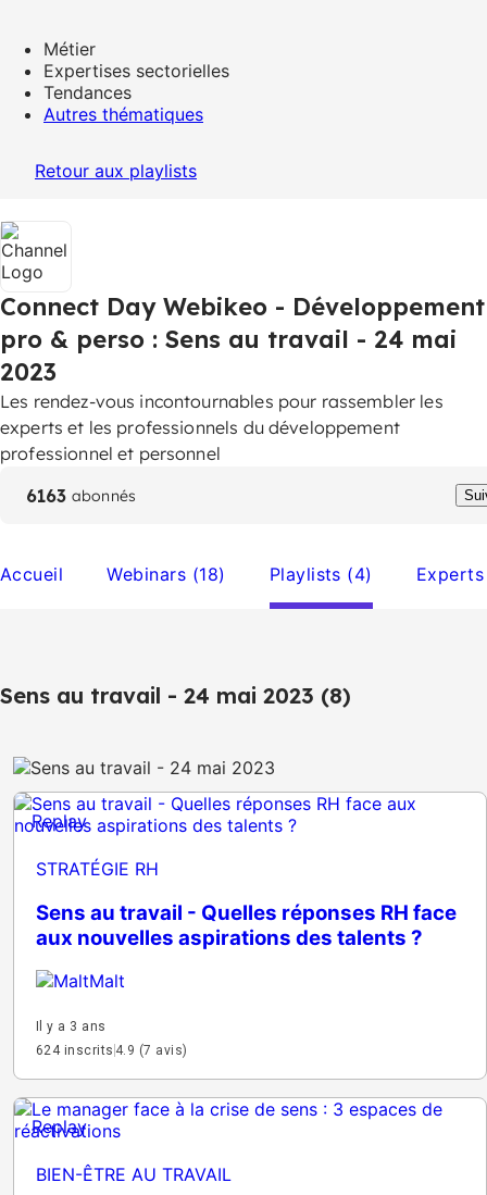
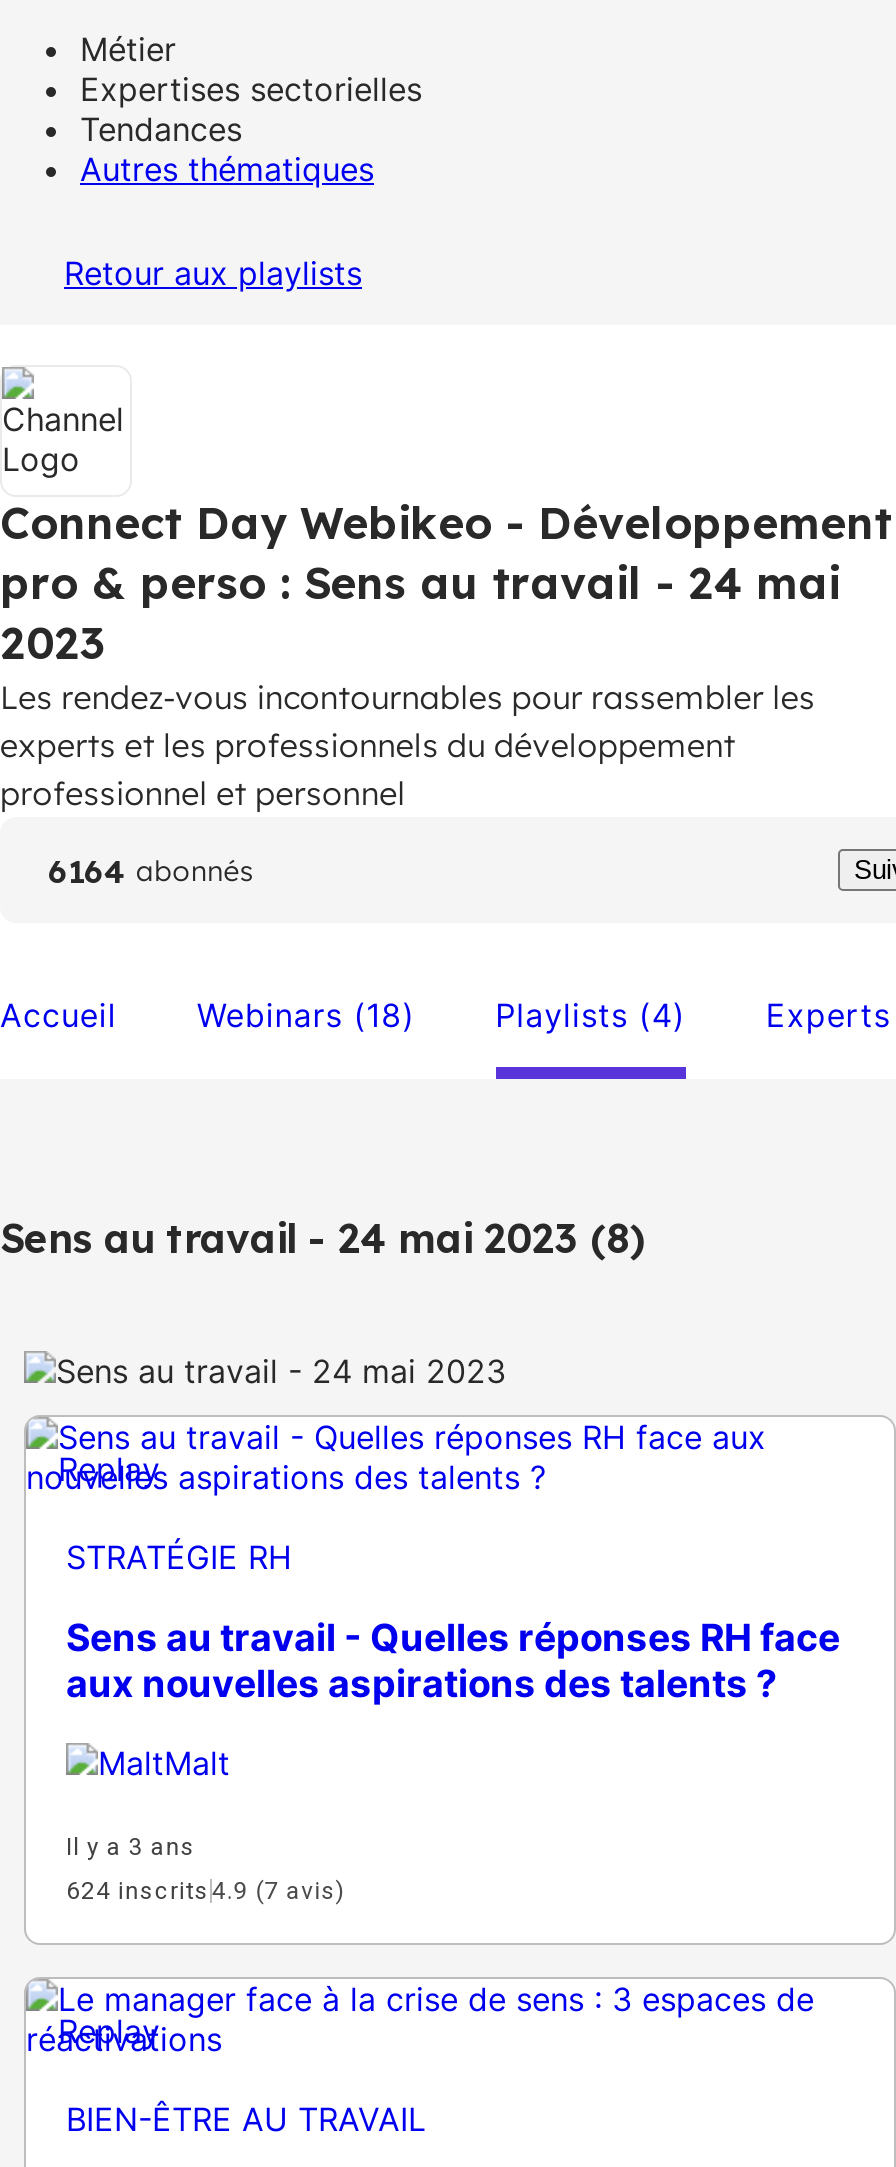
[26,484,136,506] 6163 abonnés -> [48,850,254,890] 6164 abonnés

